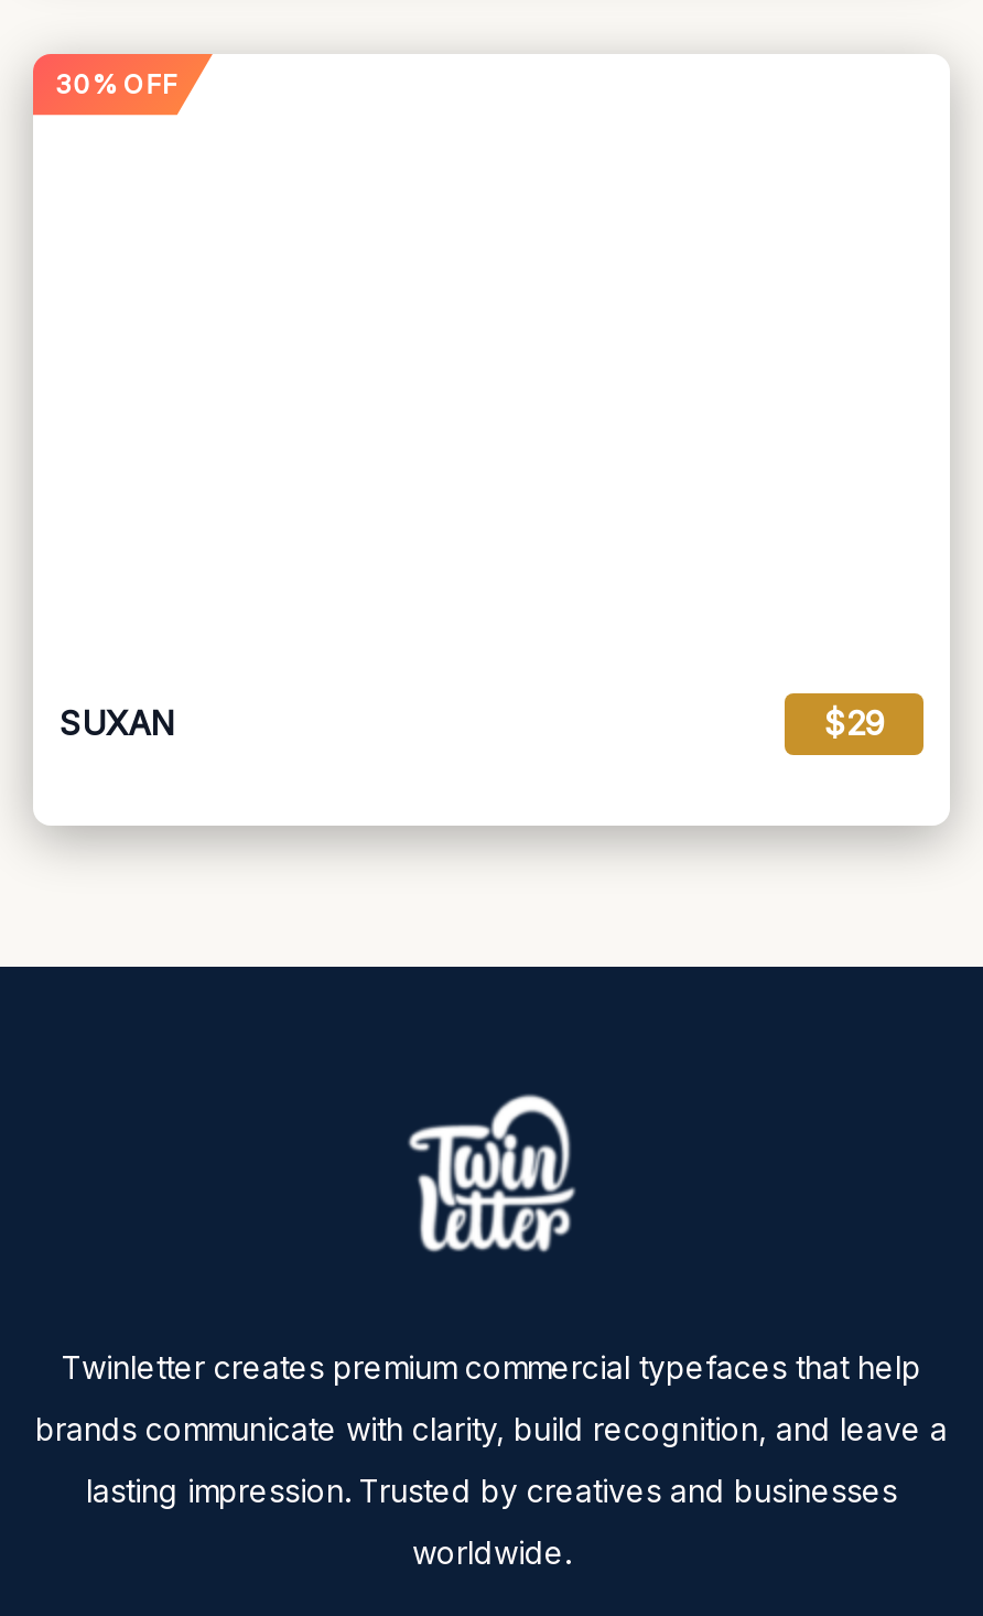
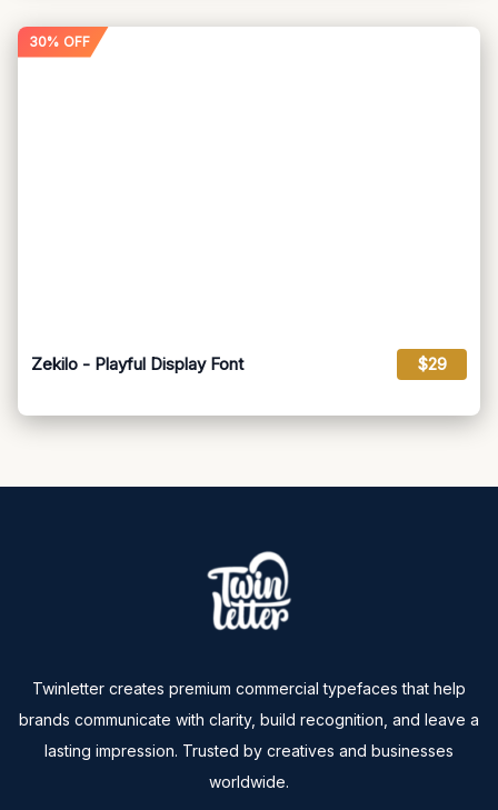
[60,702,174,743] SUXAN -> [31,353,243,374] Zekilo - Playful Display Font

